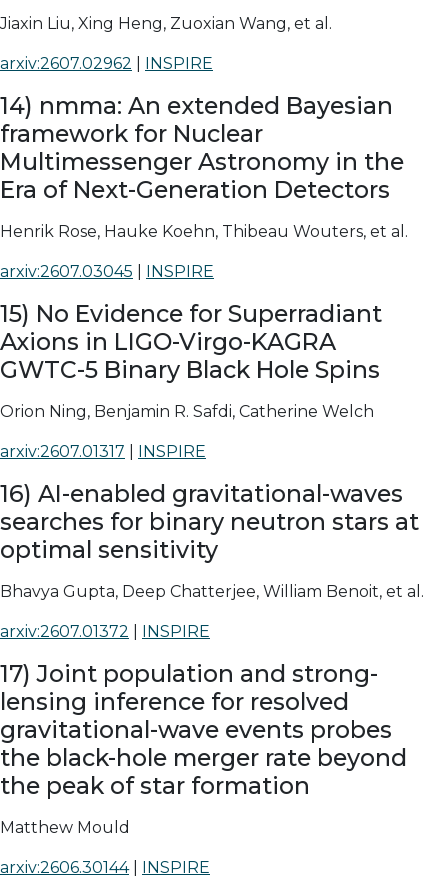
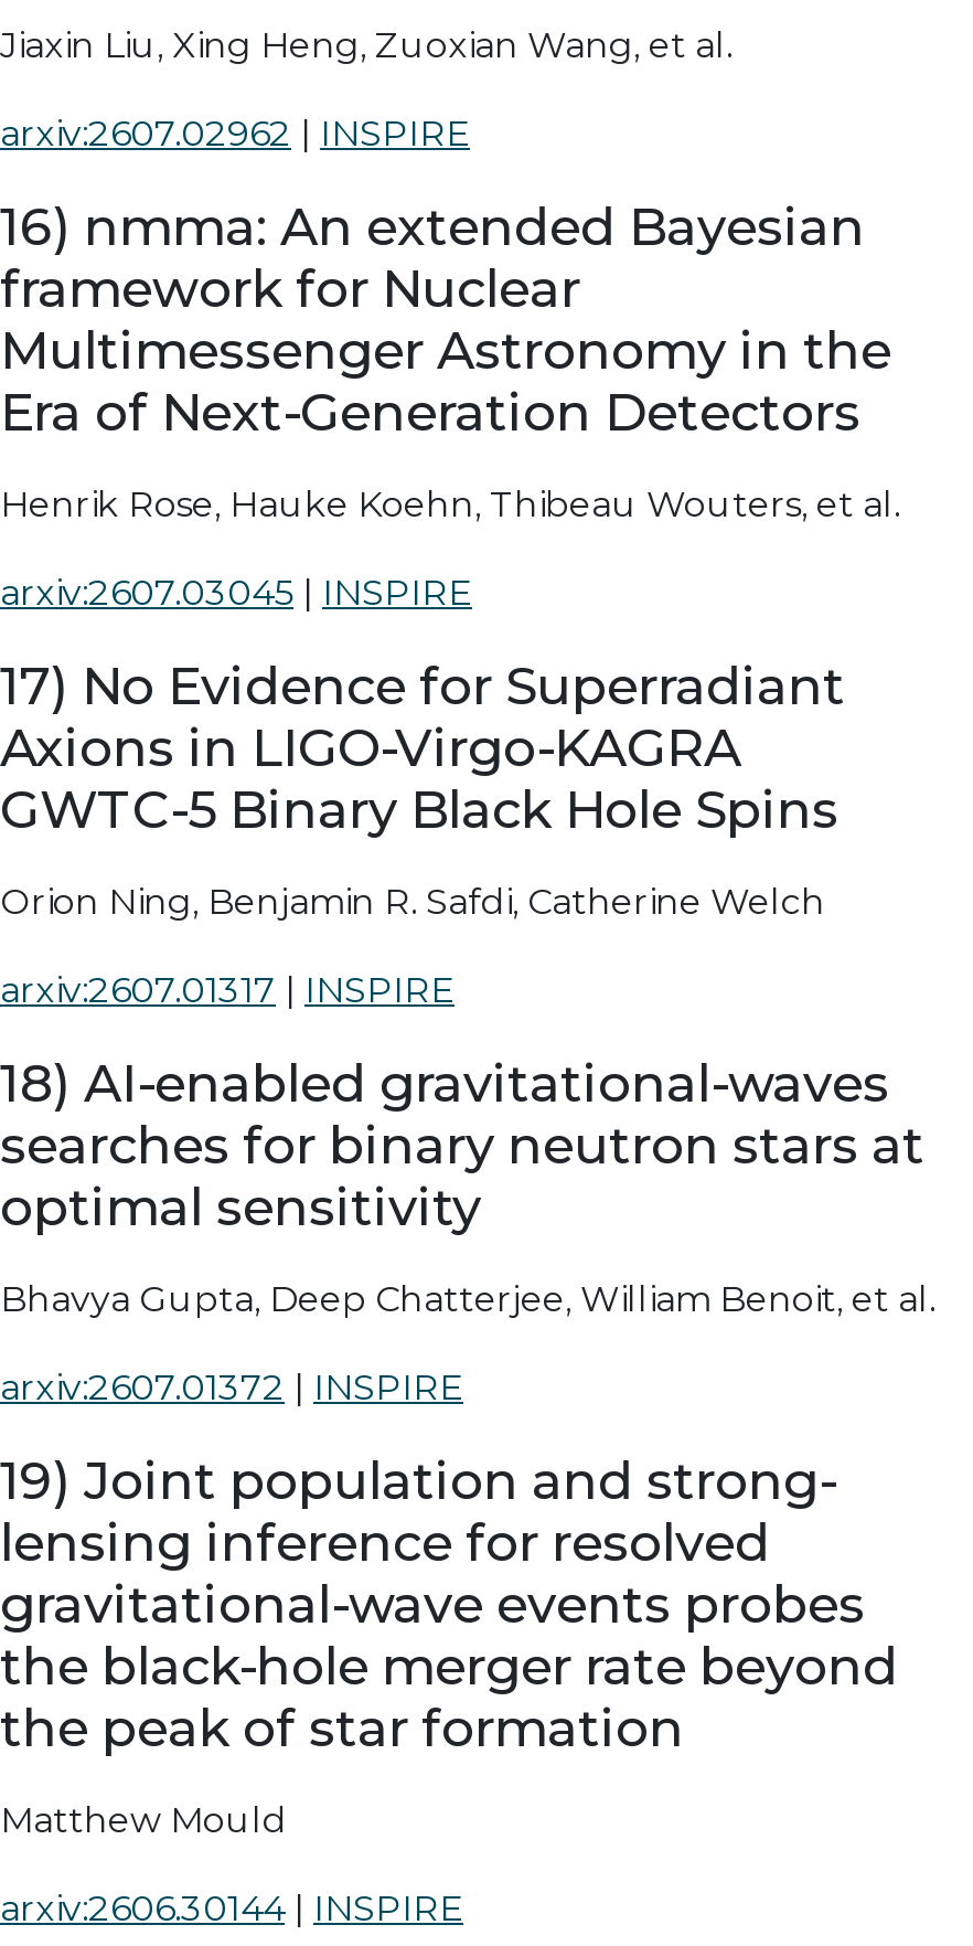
[0,91,393,120] 14) nmma: An extended Bayesian -> [0,194,865,258] 16) nmma: An extended Bayesian
[0,299,382,328] 15) No Evidence for Superradiant -> [0,653,845,717] 17) No Evidence for Superradiant
[0,479,403,508] 16) AI-enabled gravitational-waves -> [0,1051,889,1115] 18) AI-enabled gravitational-waves
[0,659,378,688] 17) Joint population and strong- -> [0,1448,836,1512] 19) Joint population and strong-

